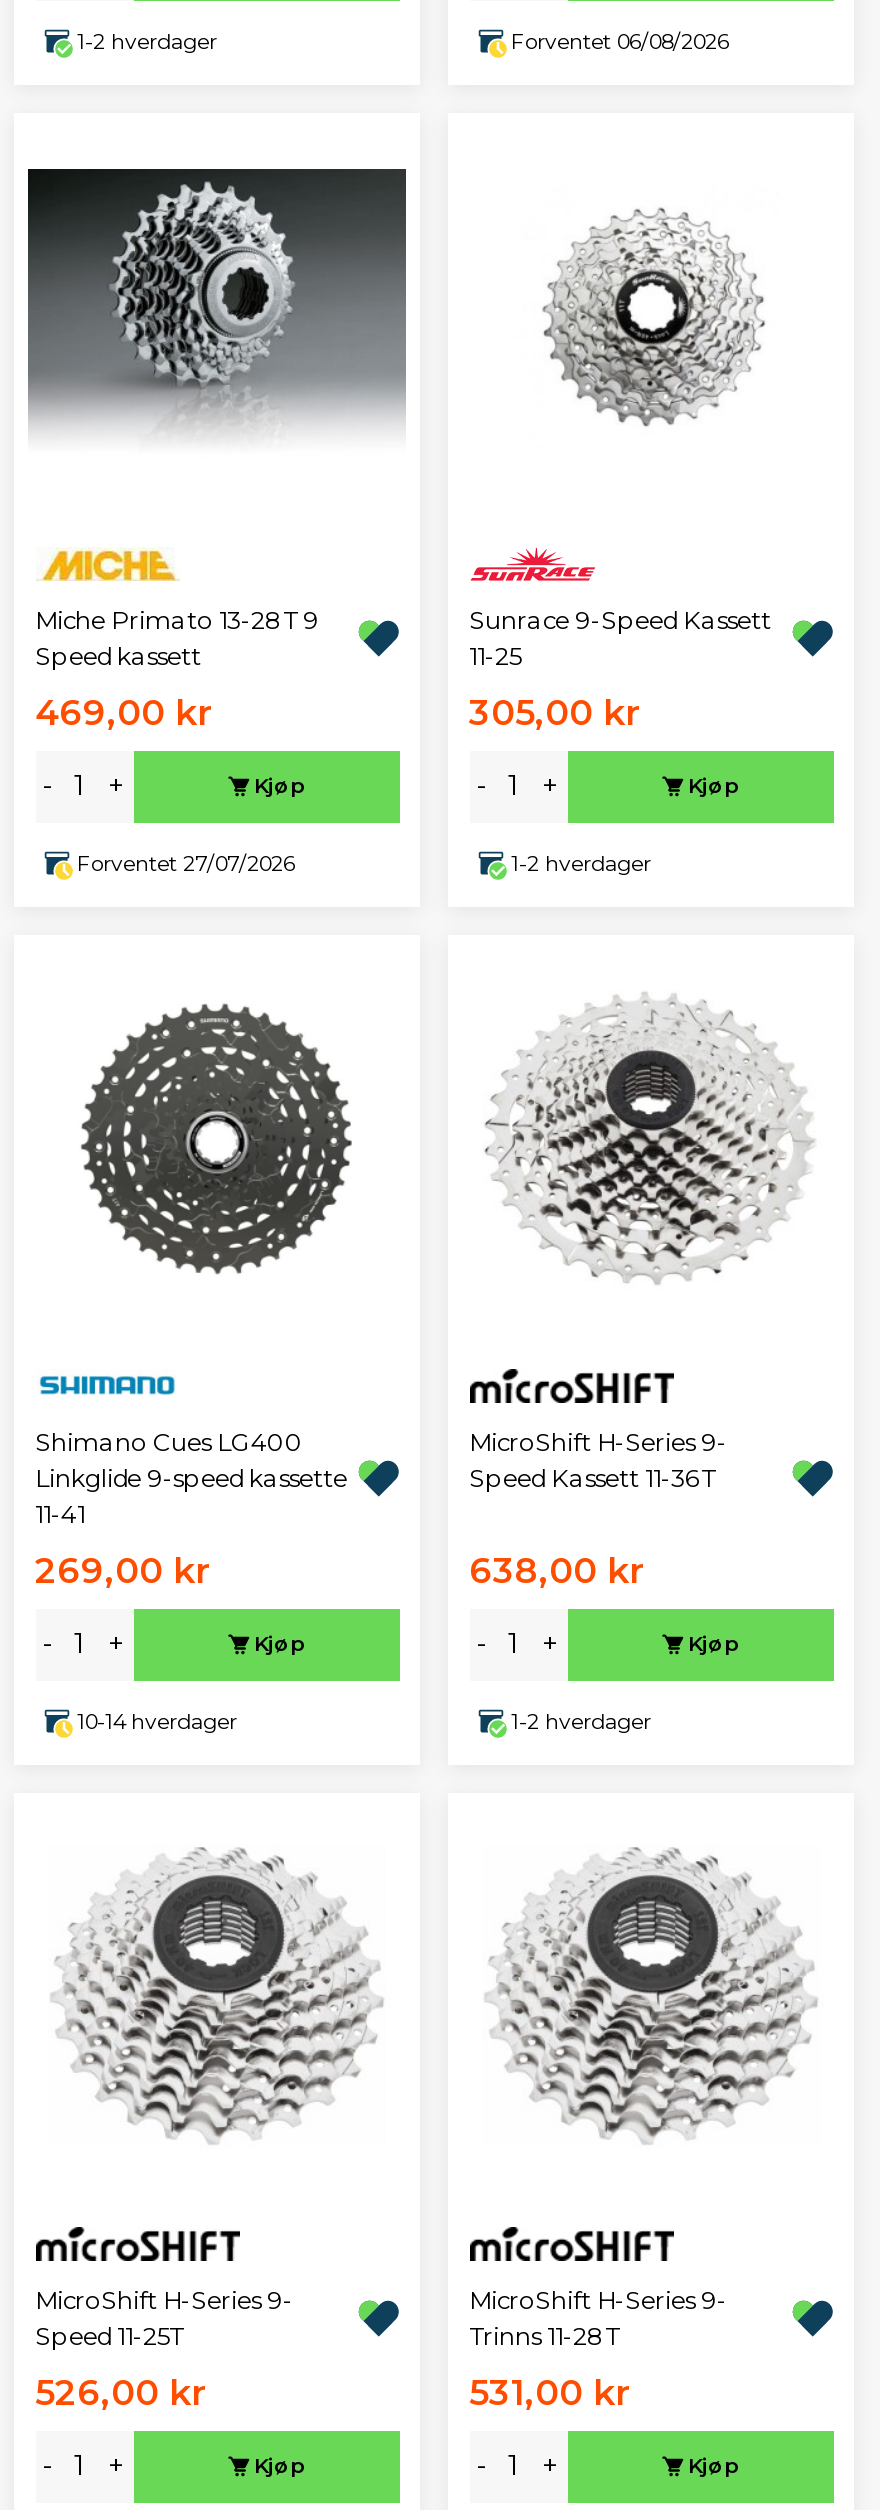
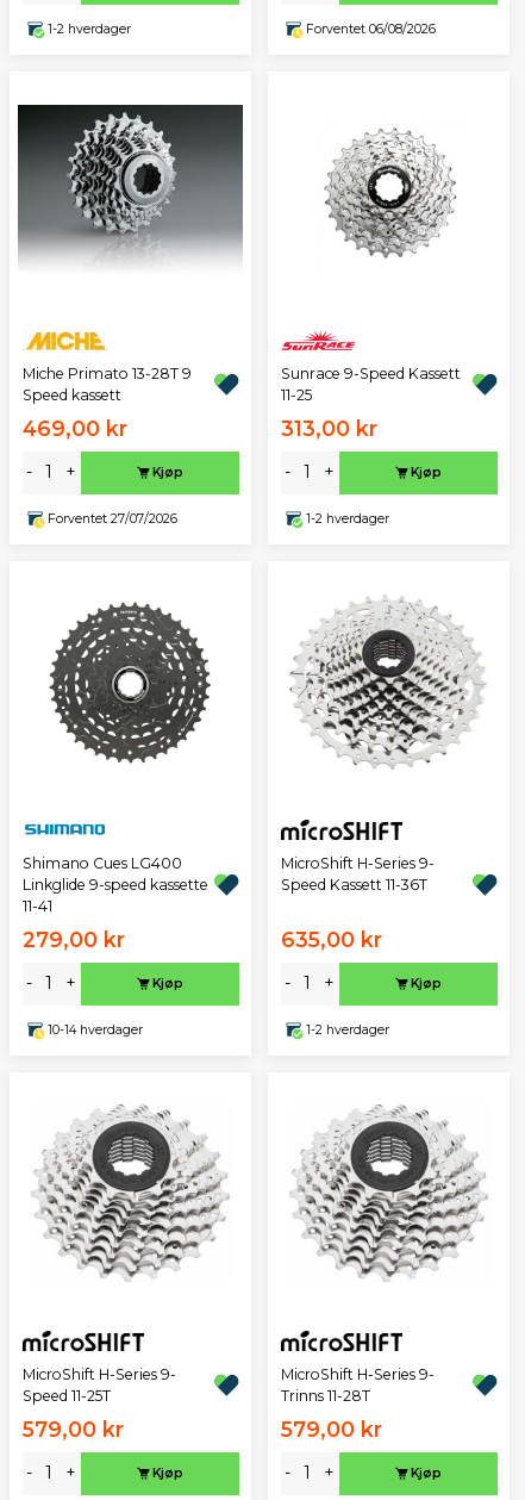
[469,692,639,734] 305,00 kr -> [280,416,377,441] 313,00 kr
[35,1550,209,1592] 269,00 kr -> [22,928,124,953] 279,00 kr
[469,1550,643,1592] 638,00 kr -> [280,928,382,953] 635,00 kr
[35,2372,205,2414] 526,00 kr -> [22,1417,123,1442] 579,00 kr
[469,2372,629,2414] 531,00 kr -> [280,1417,382,1442] 579,00 kr

